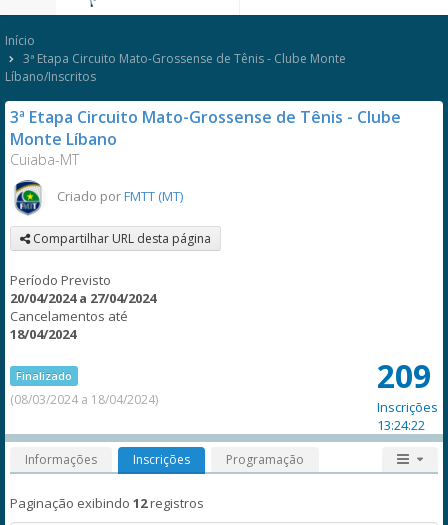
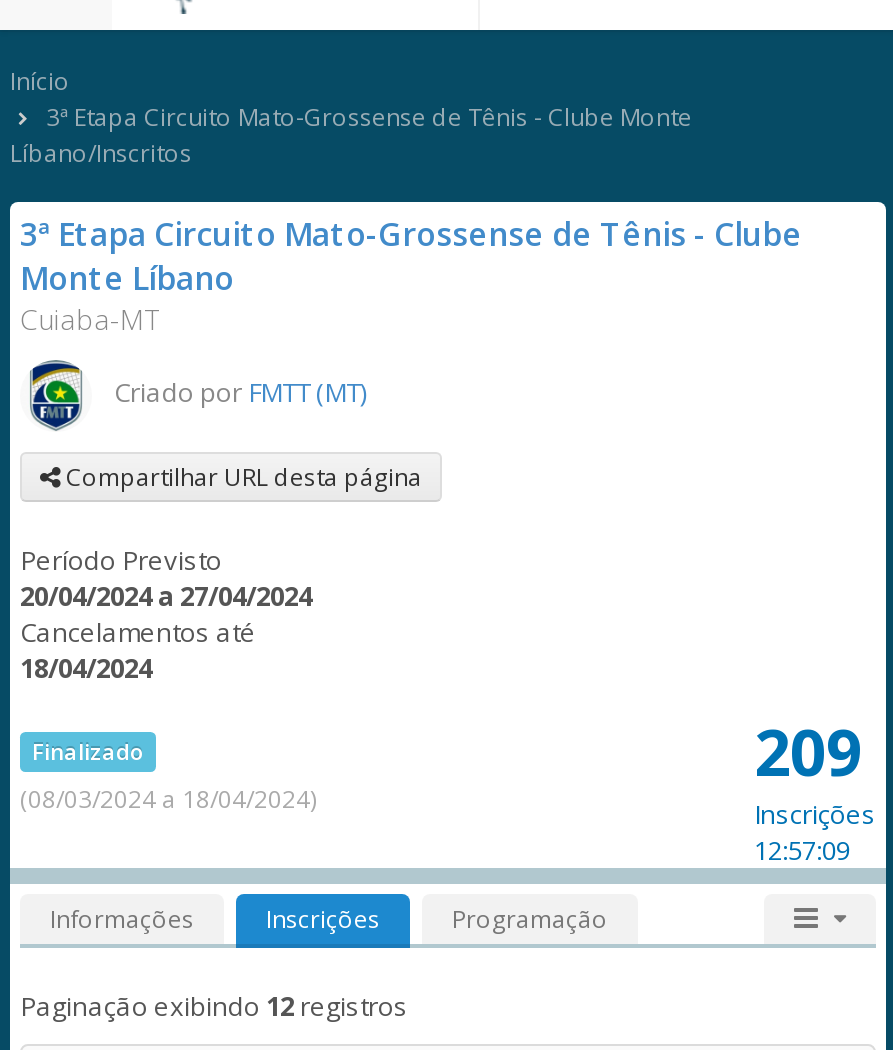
[377,416,425,434] 13:24:22 -> [754,832,850,868] 12:57:09

